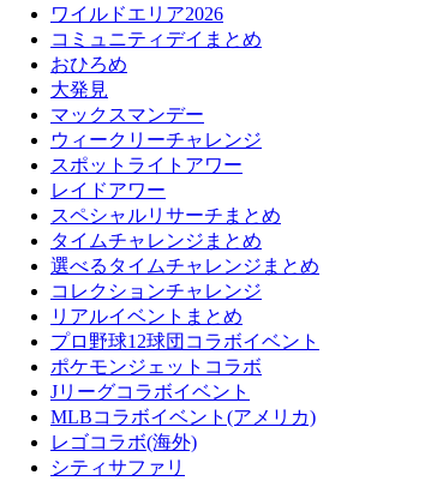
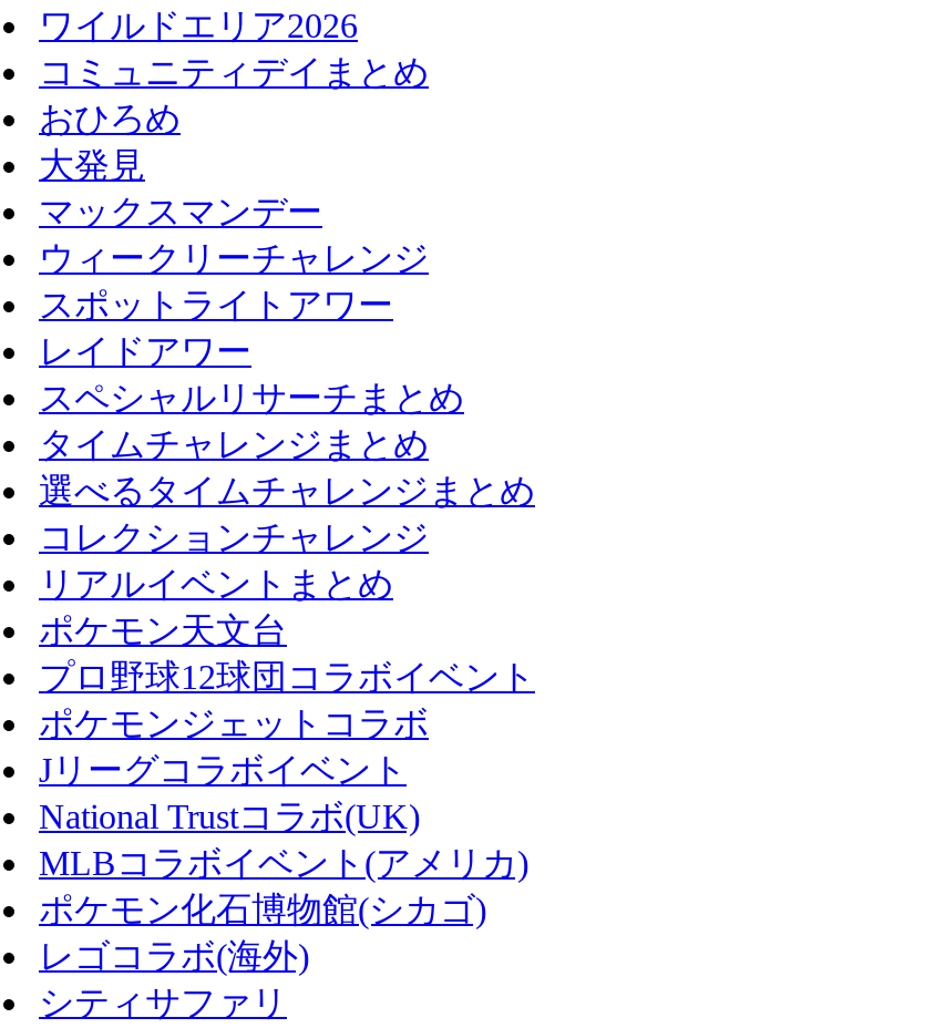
none -> [39,611,287,649] ポケモン天文台
none -> [39,798,420,835] National Trustコラボ(UK)
none -> [39,891,486,928] ポケモン化石博物館(シカゴ)

